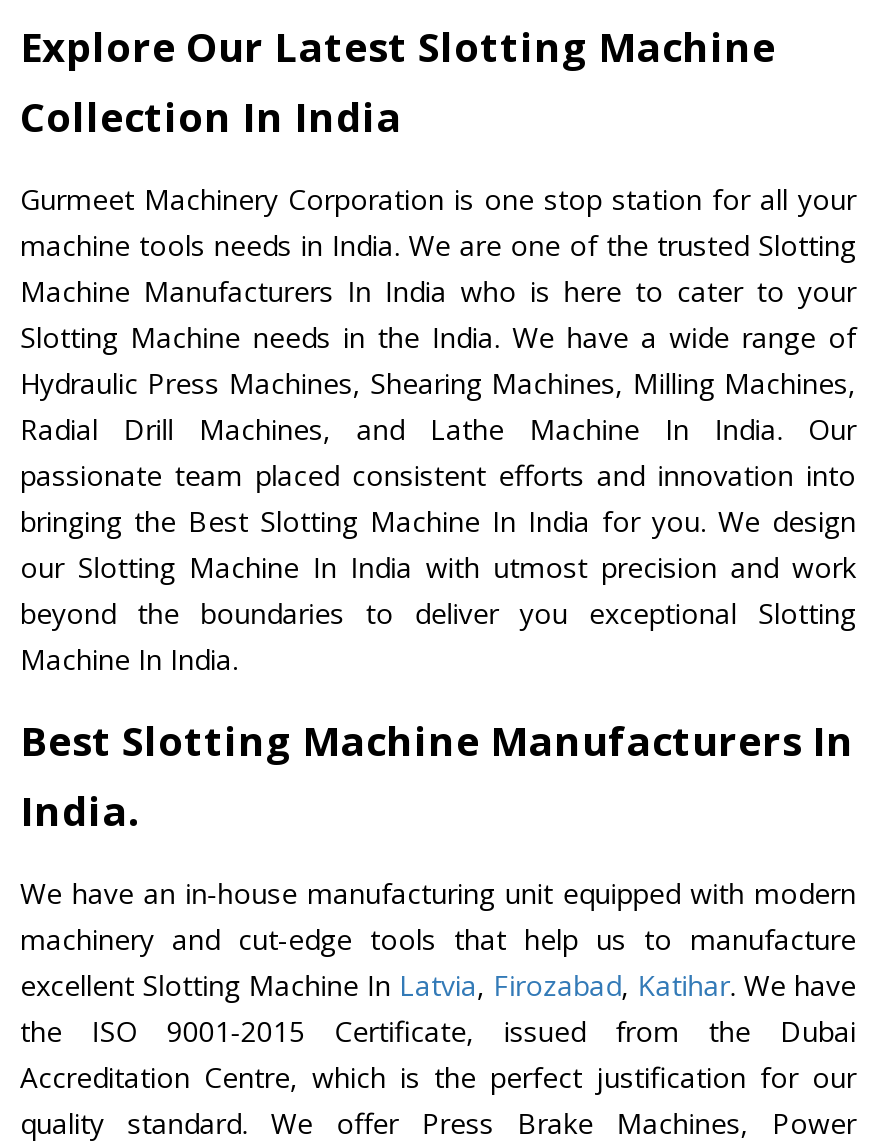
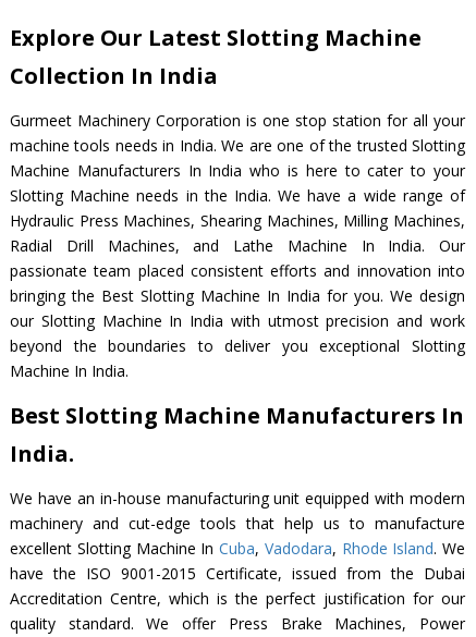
[20,966,856,1050] excellent Slotting Machine In Latvia, Firozabad, Katihar. We have | the ISO 9001-2015 Certificate, issued from the Dubai -> [10,538,465,584] excellent Slotting Machine In Cuba, Vadodara, Rhode Island. We | have the ISO 9001-2015 Certificate, issued from the Dubai

